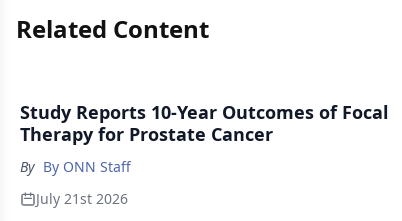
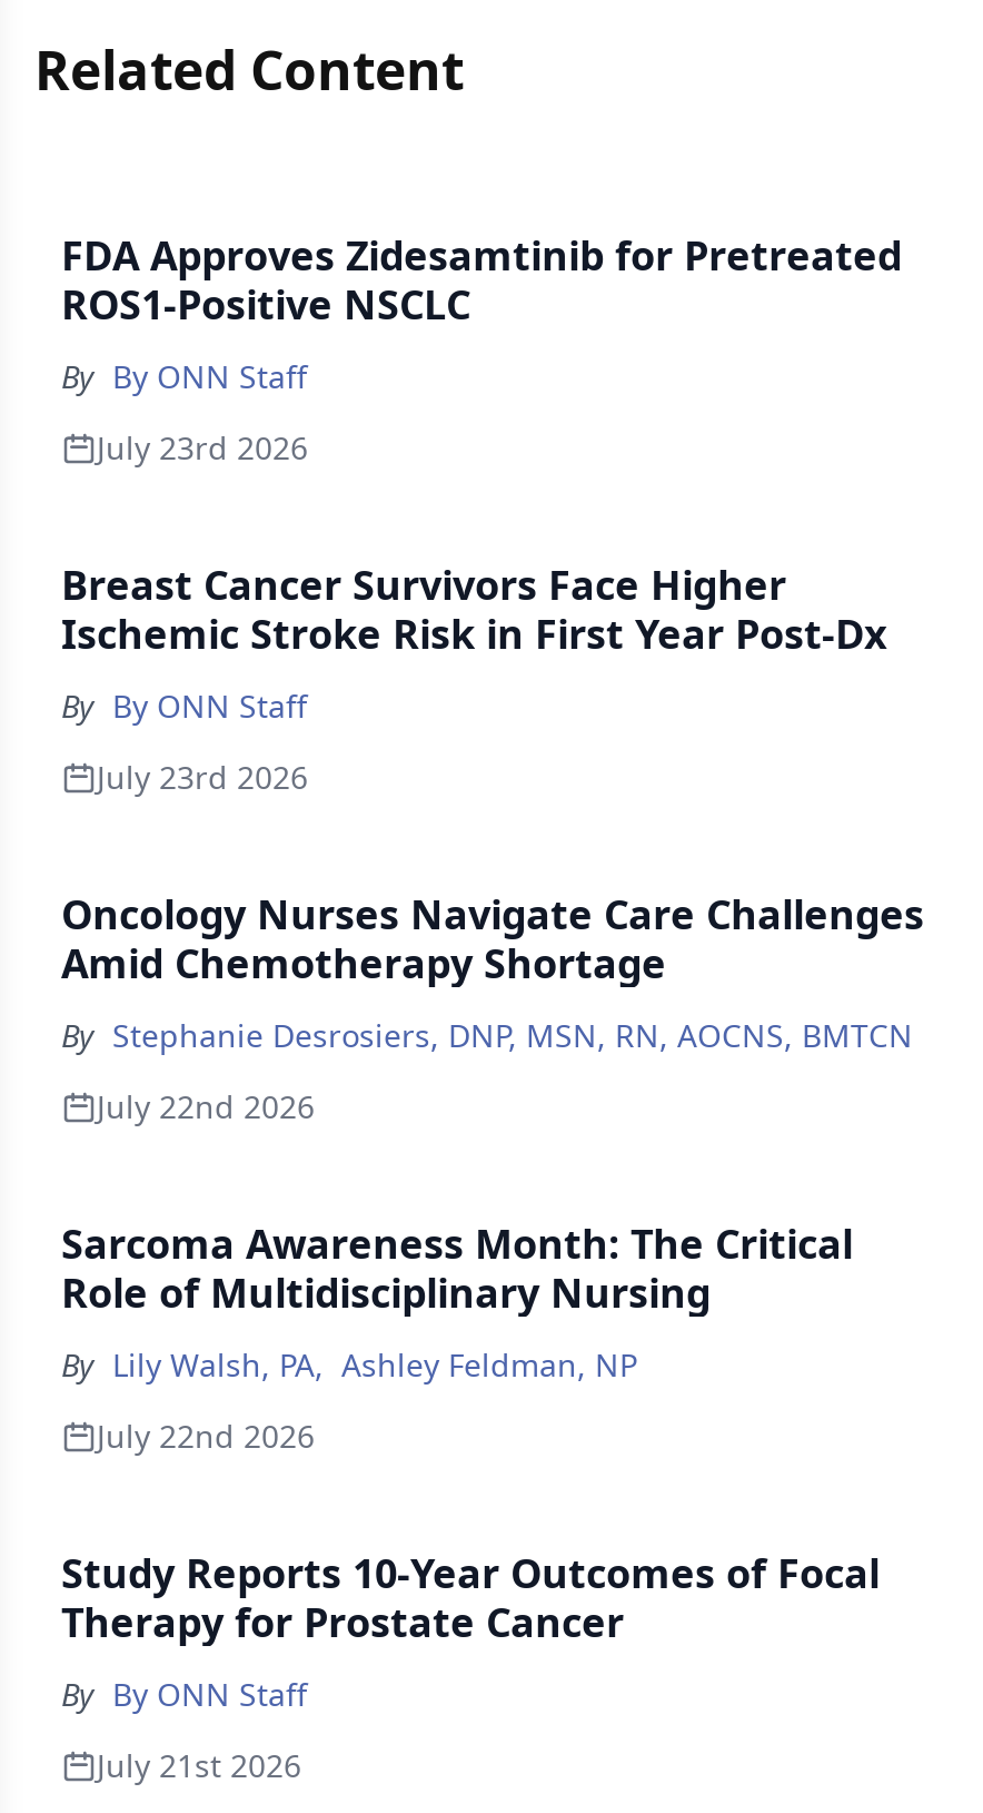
none -> [61,228,924,1457] FDA Approves Zidesamtinib for Pretreated | ROS1-Positive NSCLC | By By ONN Staff | July 23rd 2026 | Breast Cancer Survivors Face Higher | Ischemic Stroke Risk in First Year Post-Dx | By By ONN Staff | July 23rd 2026 | Oncology Nurses Navigate Care Challenges | Amid Chemotherapy Shortage | By Stephanie Desrosiers, DNP, MSN, RN, AOCNS, BMTCN | July 22nd 2026 | Sarcoma Awareness Month: The Critical | Role of Multidisciplinary Nursing | By Lily Walsh, PA, Ashley Feldman, NP | July 22nd 2026

